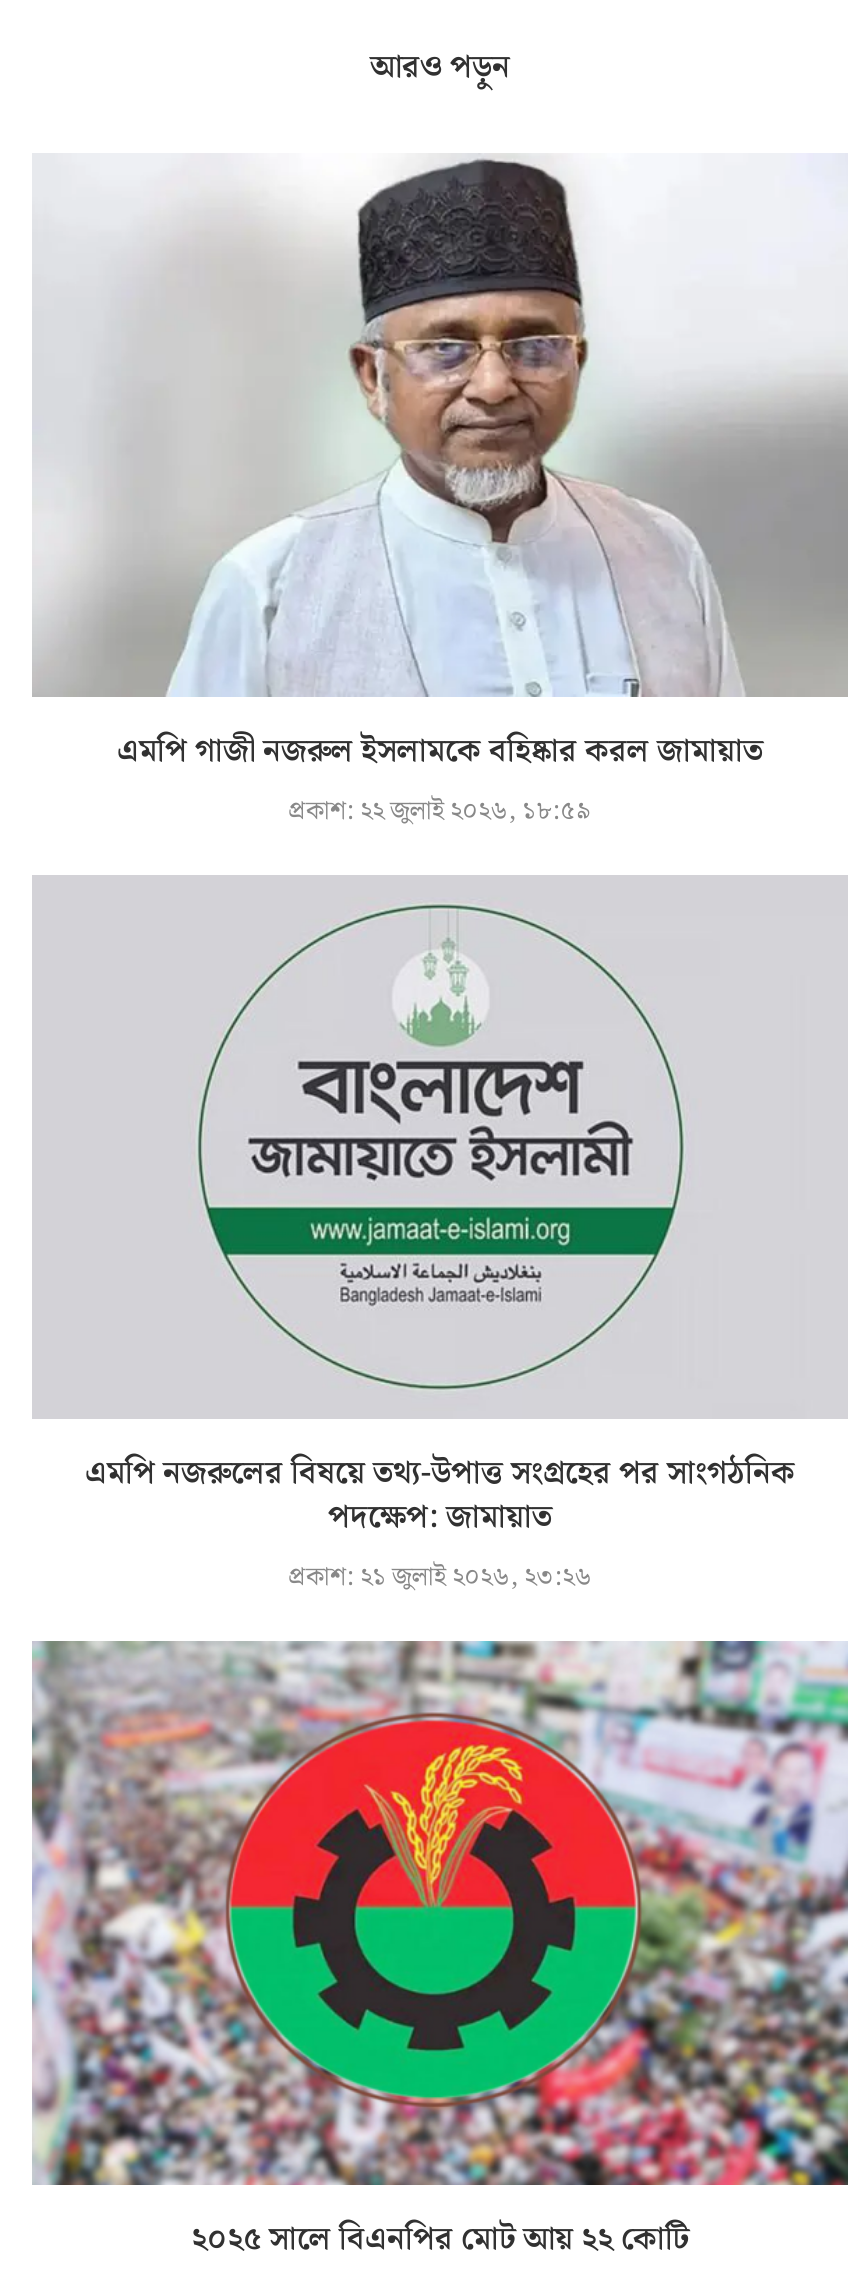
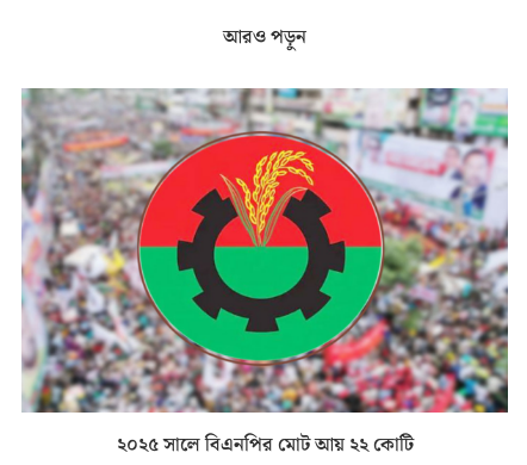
[34,155,848,832] [image] | এমপি গাজী নজরুল ইসলামকে বহিষ্কার করল জামায়াত | প্রকাশ: ২২ জুলাই ২০২৬, ১৮:৫৯ -> none
[32,875,848,1598] [image] | এমপি নজরুলের বিষয়ে তথ্য-উপাত্ত সংগ্রহের পর সাংগঠনিক | পদক্ষেপ: জামায়াত | প্রকাশ: ২১ জুলাই ২০২৬, ২৩:২৬ -> none

